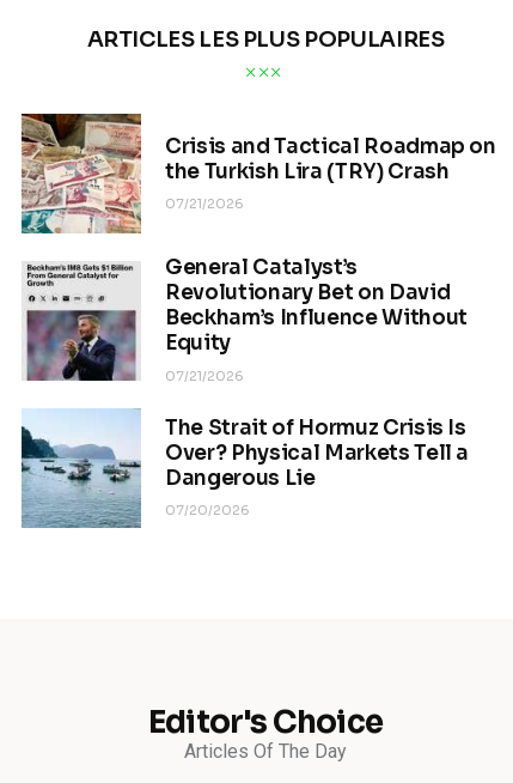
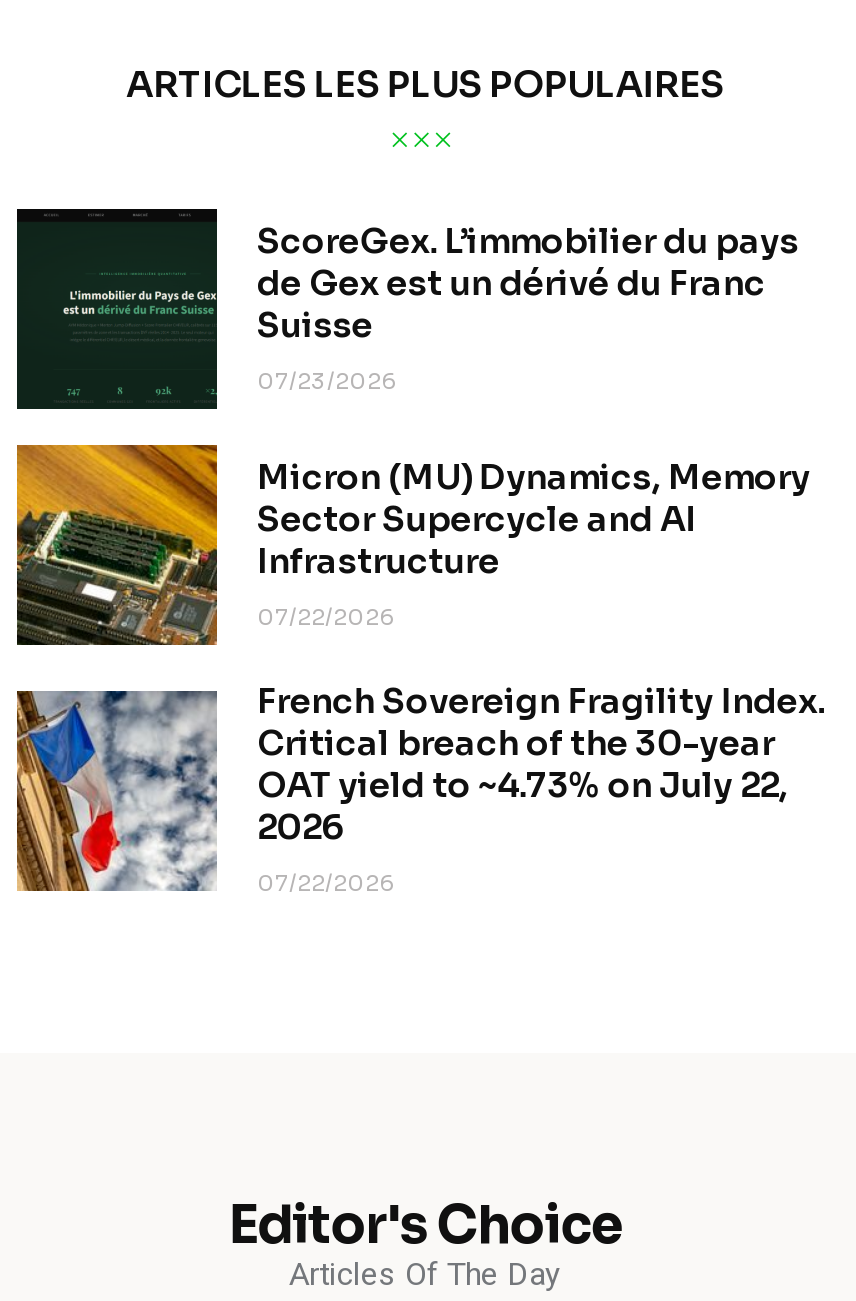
[20,113,496,235] [image] | Crisis and Tactical Roadmap on | the Turkish Lira (TRY) Crash -> [15,207,799,411] [image] | ScoreGex. L’immobilier du pays | de Gex est un dérivé du Franc | Suisse
[165,196,244,212] 07/21/2026 -> [257,367,397,395] 07/23/2026
[22,255,467,382] [image] | General Catalyst’s | Revolutionary Bet on David | Beckham’s Influence Without | Equity -> [15,443,810,655] [image] | Micron (MU) Dynamics, Memory | Sector Supercycle and AI | Infrastructure
[165,368,244,384] 07/21/2026 -> [257,603,395,631] 07/22/2026
[20,402,469,529] [image] | The Strait of Hormuz Crisis Is | Over? Physical Markets Tell a | Dangerous Lie -> [15,682,825,901] [image] | French Sovereign Fragility Index. | Critical breach of the 30-year | OAT yield to ~4.73% on July 22, | 2026
[165,502,250,519] 07/20/2026 -> [257,869,395,897] 07/22/2026

